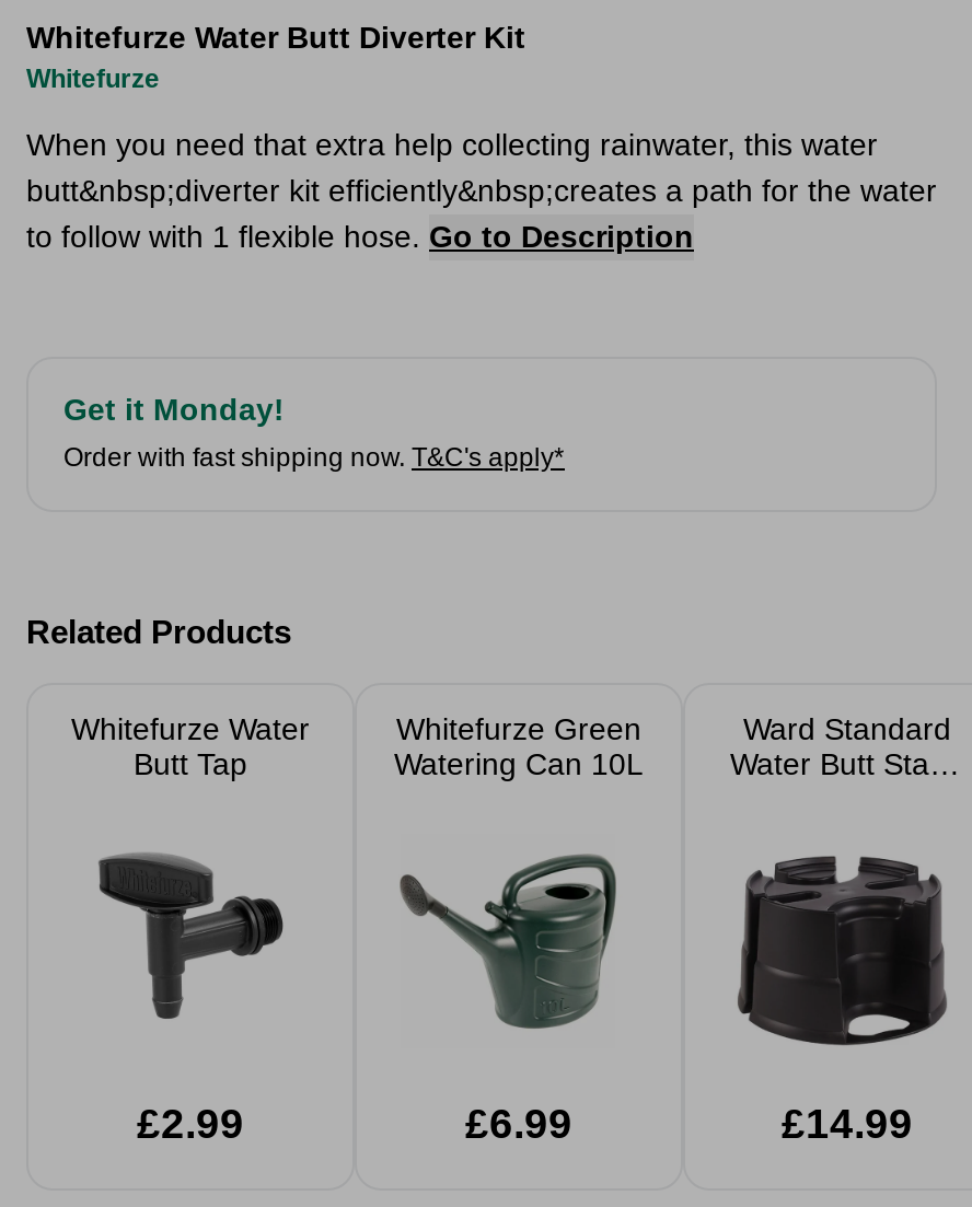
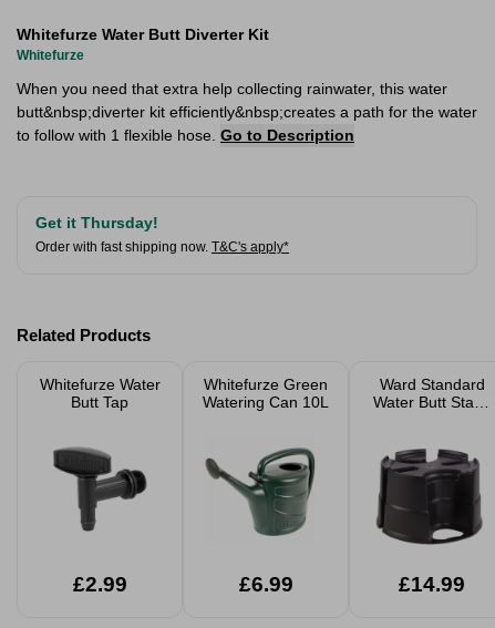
[63,392,285,427] Get it Monday! -> [35,214,158,231] Get it Thursday!

